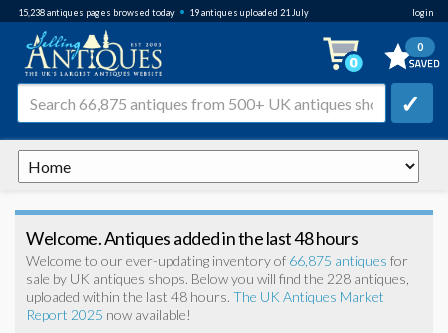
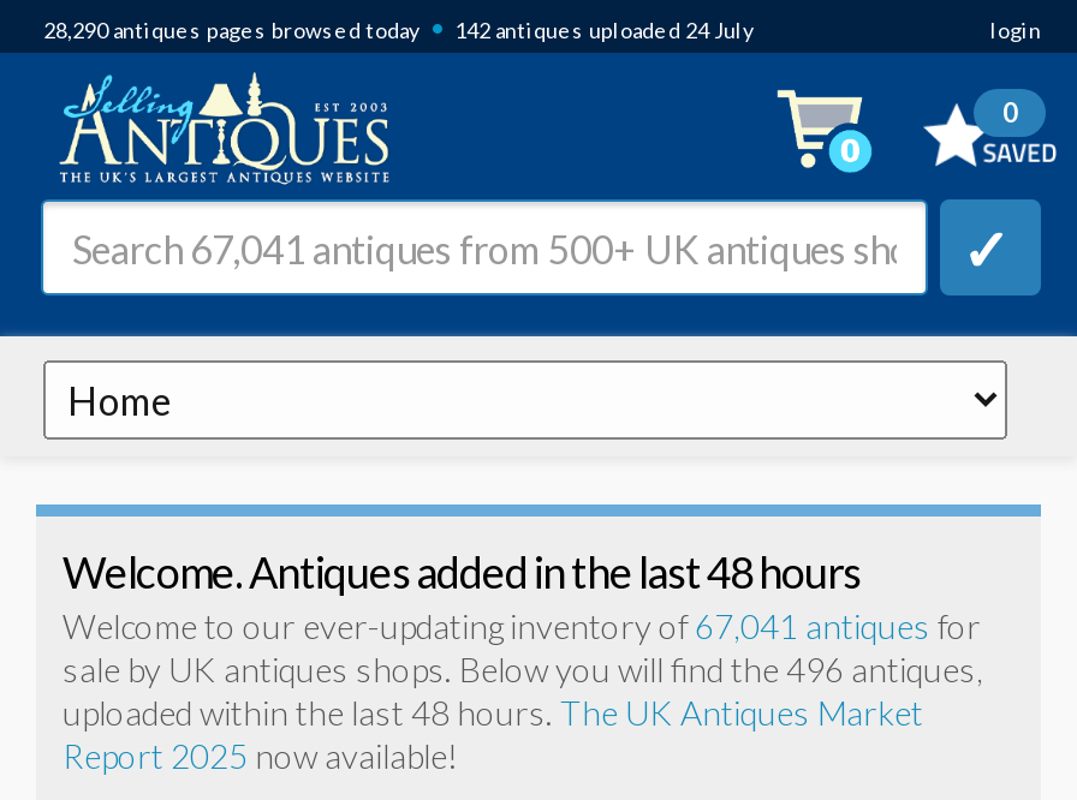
[18,2,309,19] 15,238antiques pages browsedtoday • 19 antiques uploaded 21 July -> [43,5,755,46] 28,290antiques pages browsedtoday • 142 antiques uploaded 24 July
[26,252,408,269] Welcome to our ever-updating inventory of 66,875 antiques for -> [63,605,981,646] Welcome to our ever-updating inventory of 67,041 antiques for
[26,270,409,287] sale by UK antiques shops. Below you will find the 228 antiques, -> [63,649,983,689] sale by UK antiques shops. Below you will find the 496 antiques,

